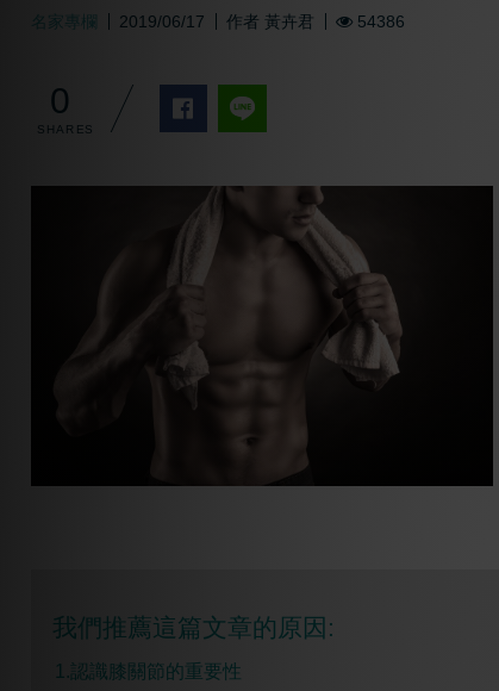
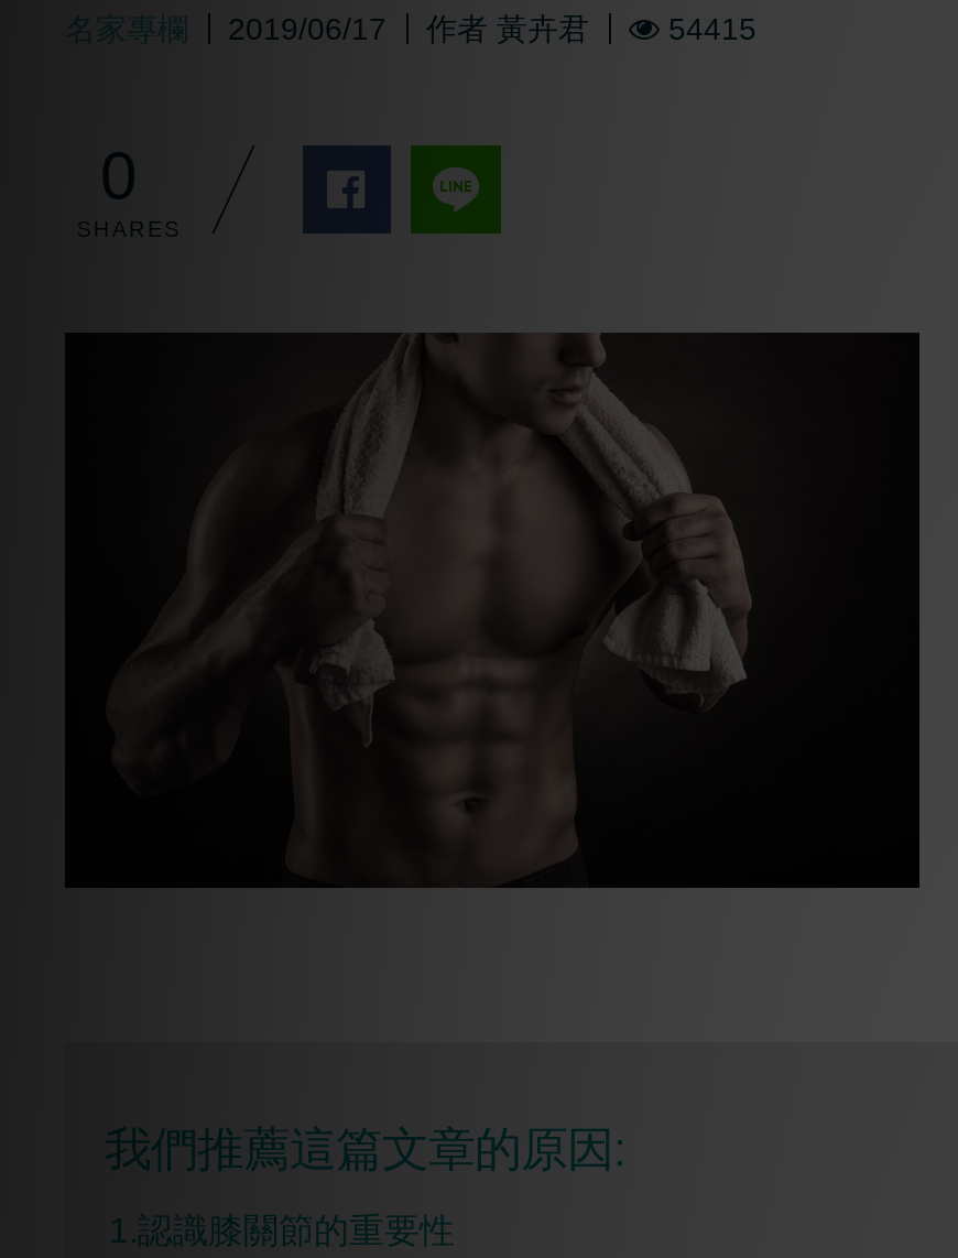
[357,12,405,31] 54386 -> [668,11,756,46] 54415

